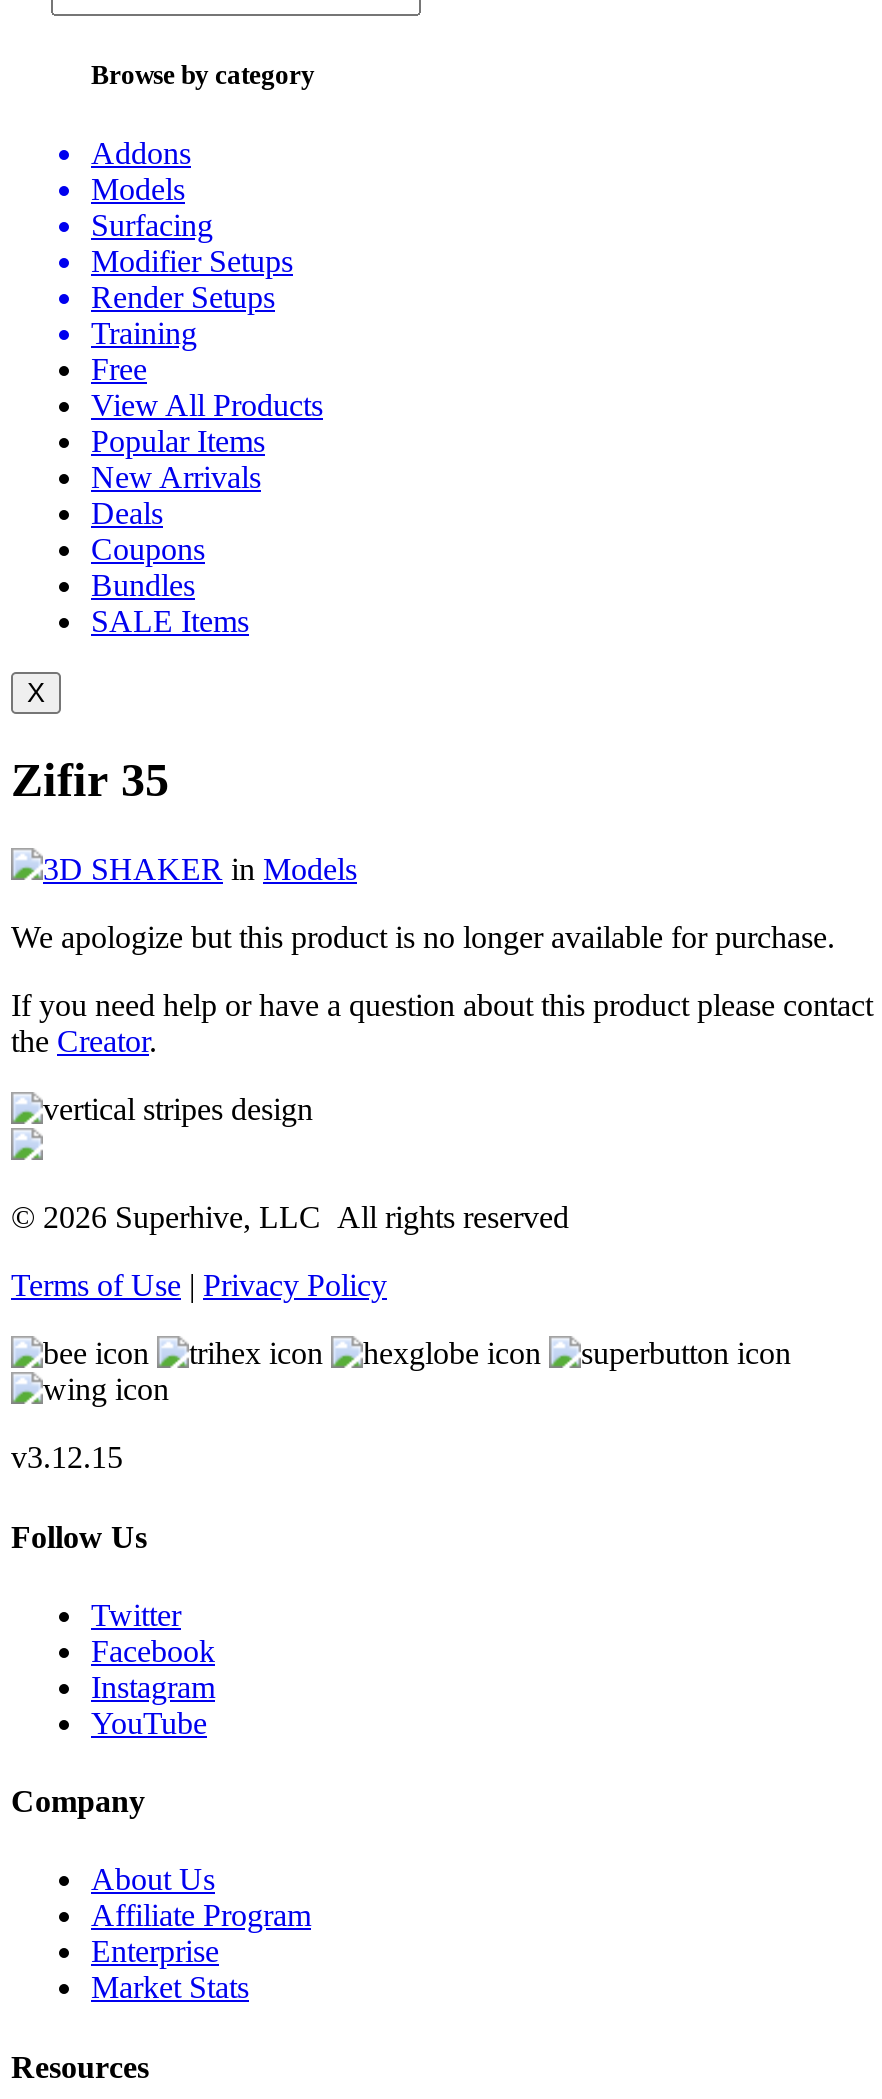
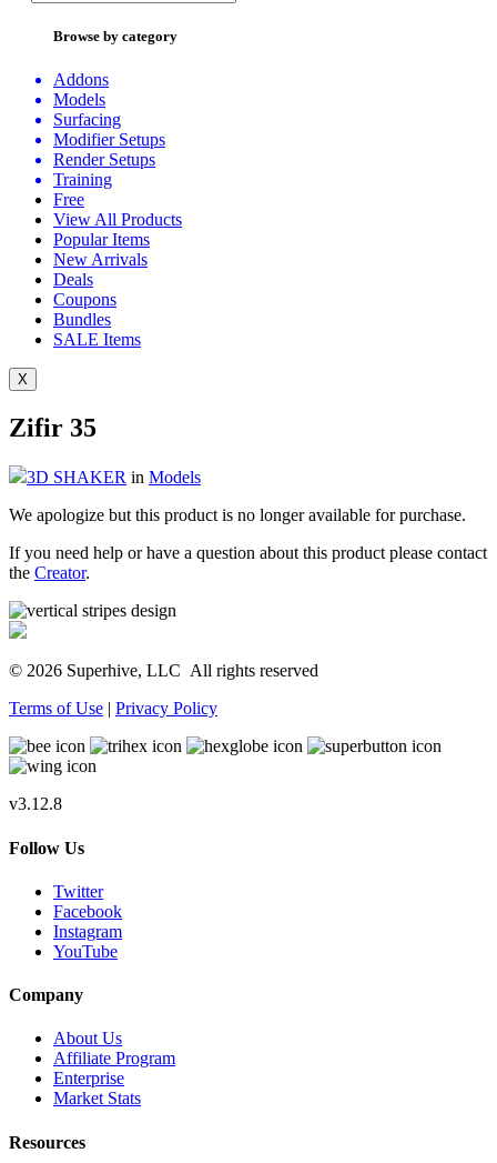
[11,1441,123,1475] v3.12.15 -> [9,795,62,813] v3.12.8

